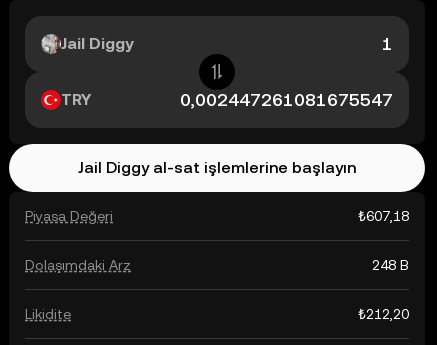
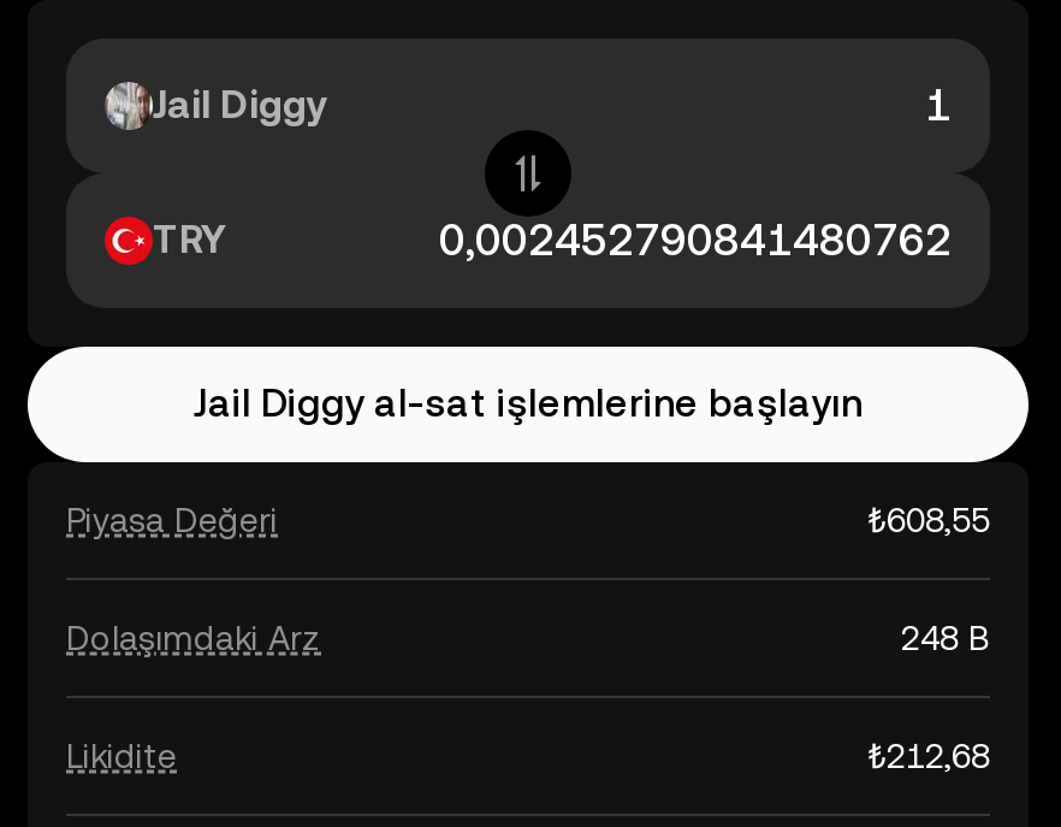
[358,208,409,224] ₺607,18 -> [867,501,990,539] ₺608,55
[358,306,409,322] ₺212,20 -> [867,737,990,775] ₺212,68

